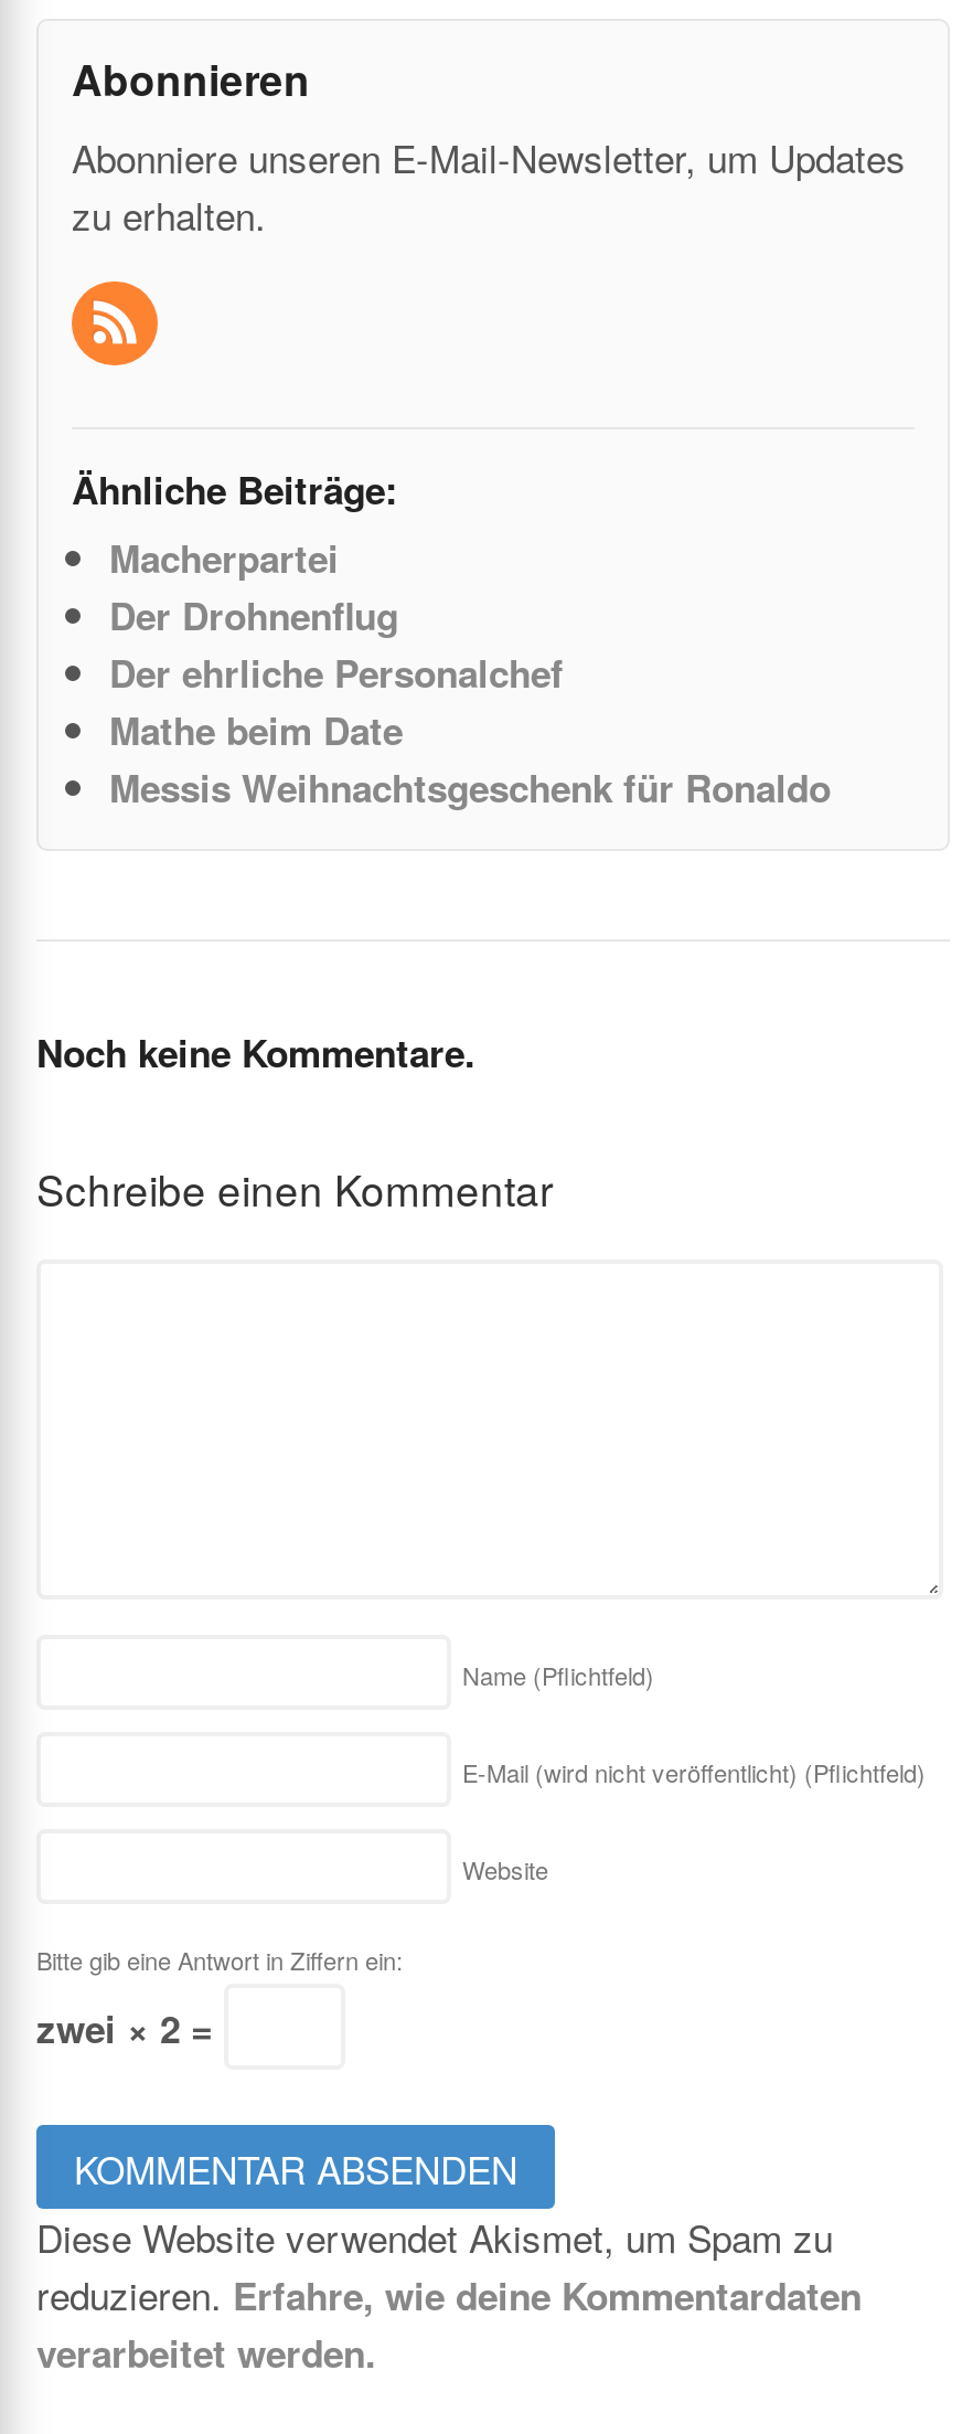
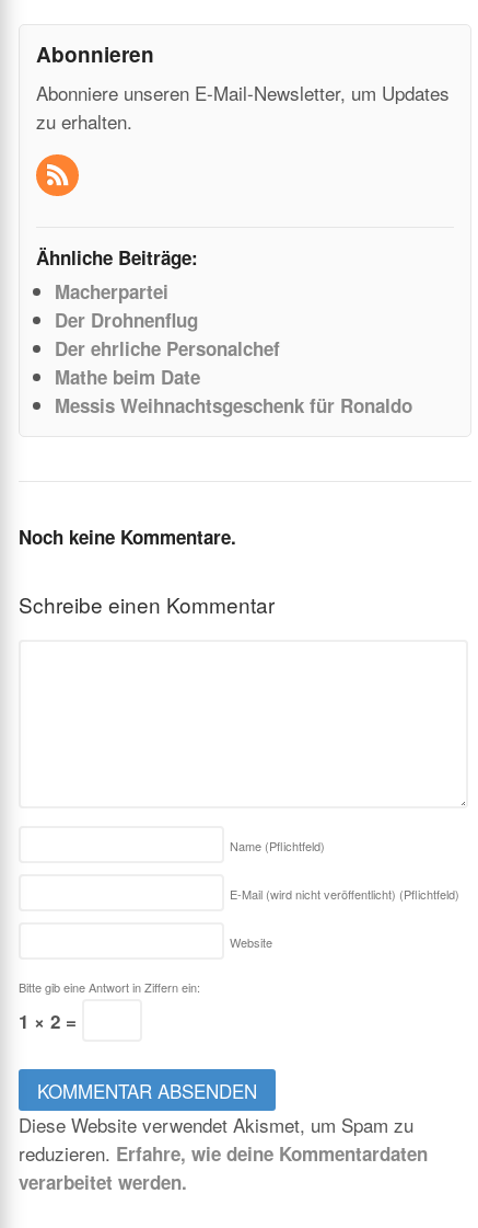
[36,2002,224,2055] zwei × 2 = -> [19,1008,82,1035] 1 × 2 =

